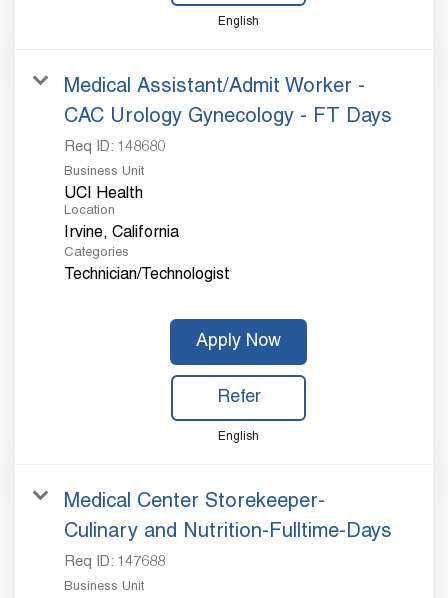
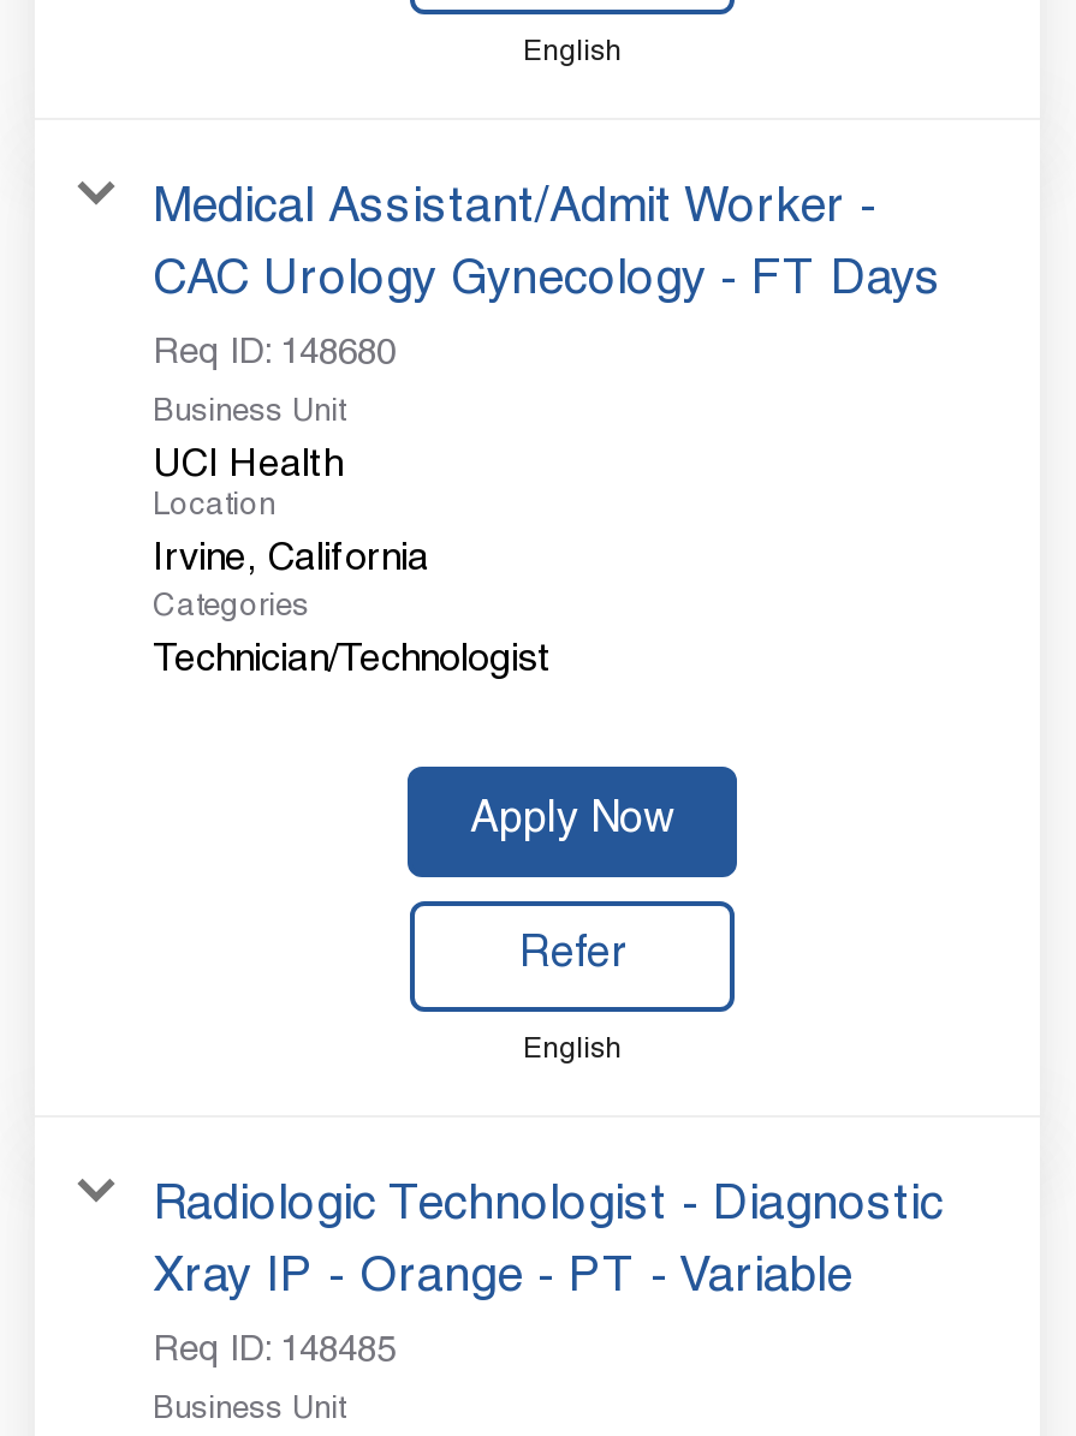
[64,493,325,511] Medical Center Storekeeper- -> [153,1185,944,1228] Radiologic Technologist - Diagnostic
[64,523,392,541] Culinary and Nutrition-Fulltime-Days -> [153,1257,852,1300] Xray IP - Orange - PT - Variable
[64,555,165,569] Req ID: 147688 -> [153,1334,396,1368] Req ID: 148485

